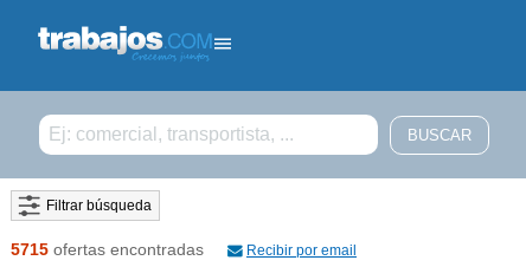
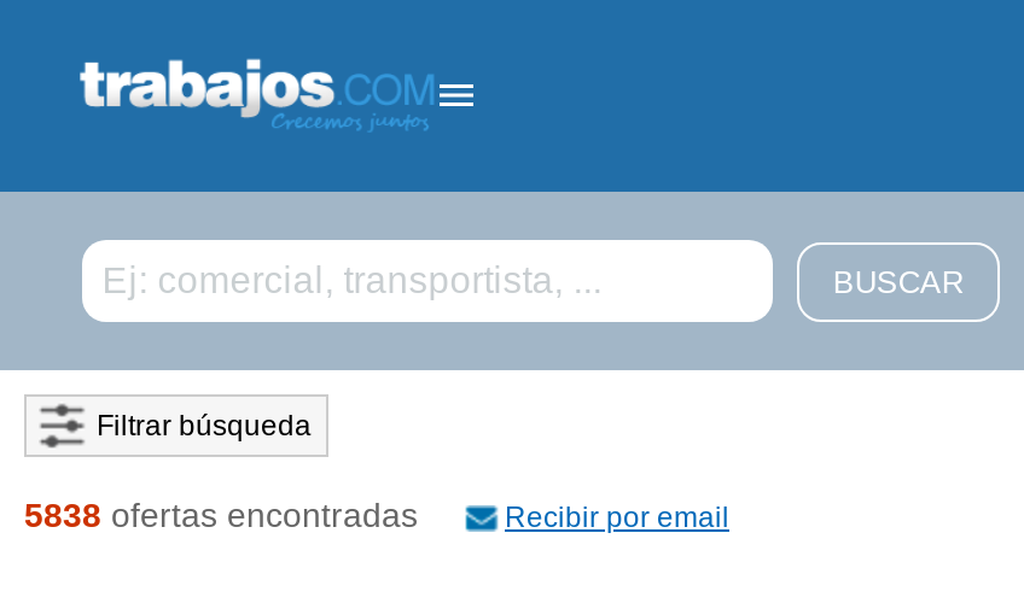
[11,240,209,259] 5715 ofertas encontradas -> [24,496,427,534] 5838 ofertas encontradas

